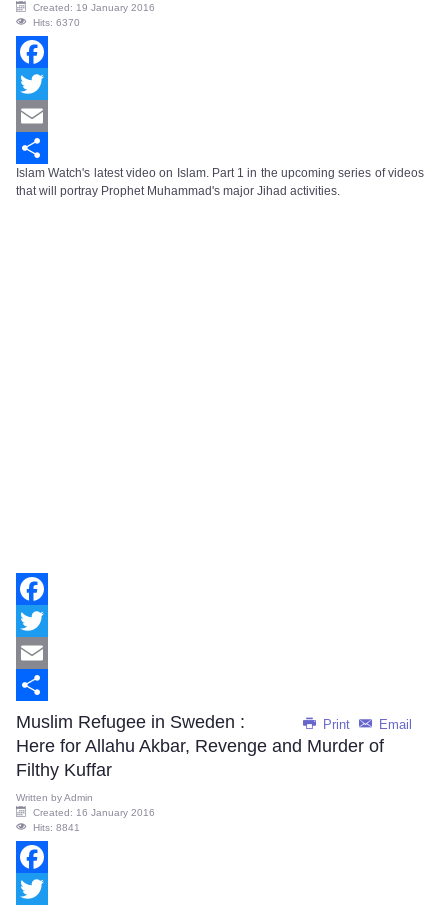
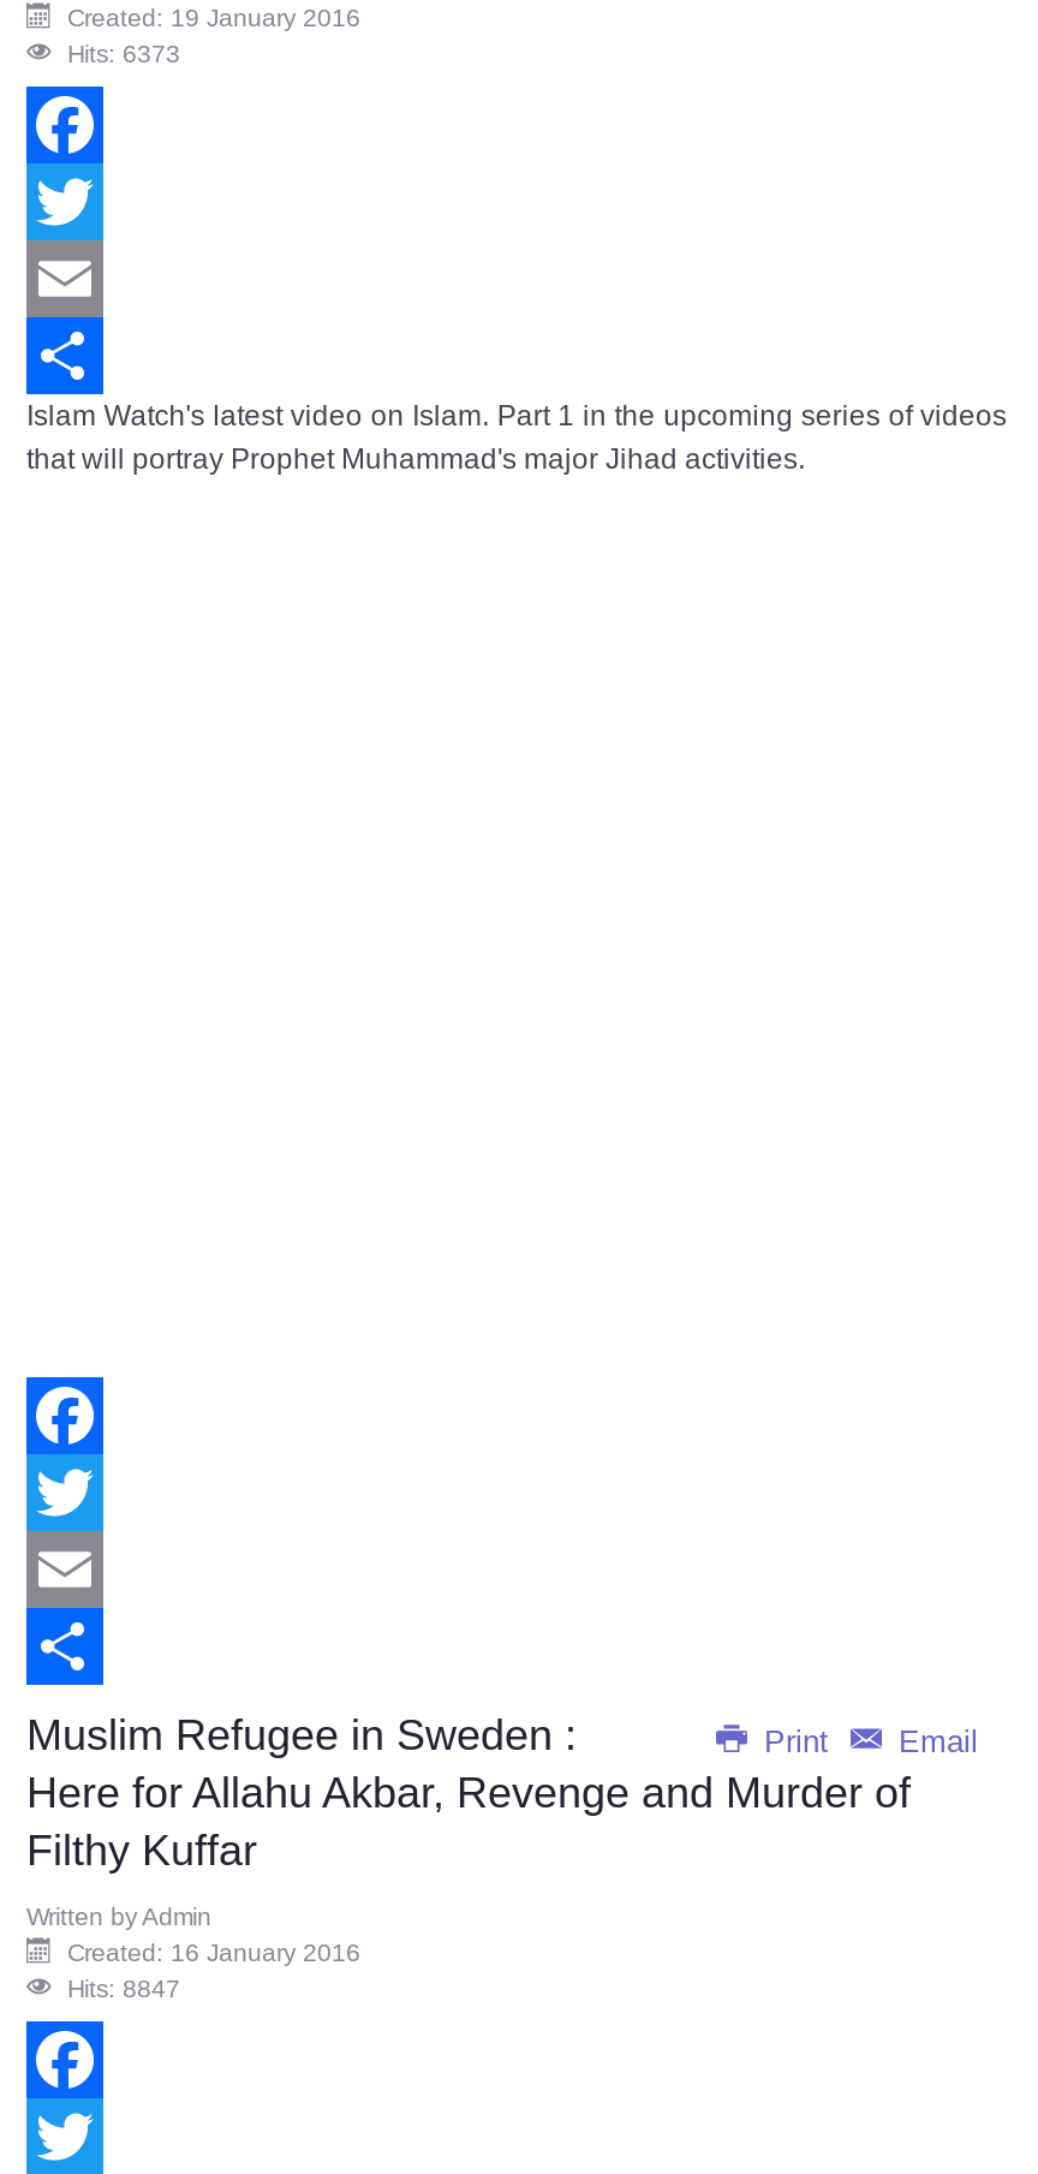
[33,17,80,28] Hits: 6370 -> [67,41,180,68] Hits: 6373
[33,822,80,833] Hits: 8841 -> [67,1976,180,2002] Hits: 8847

